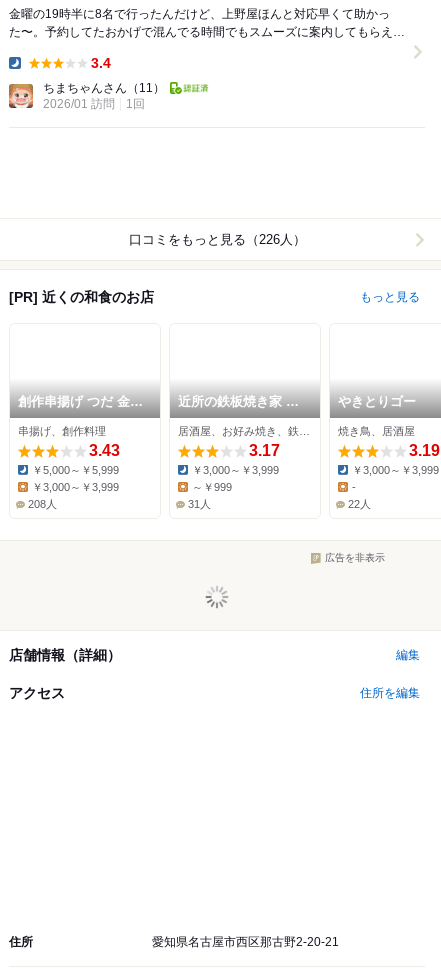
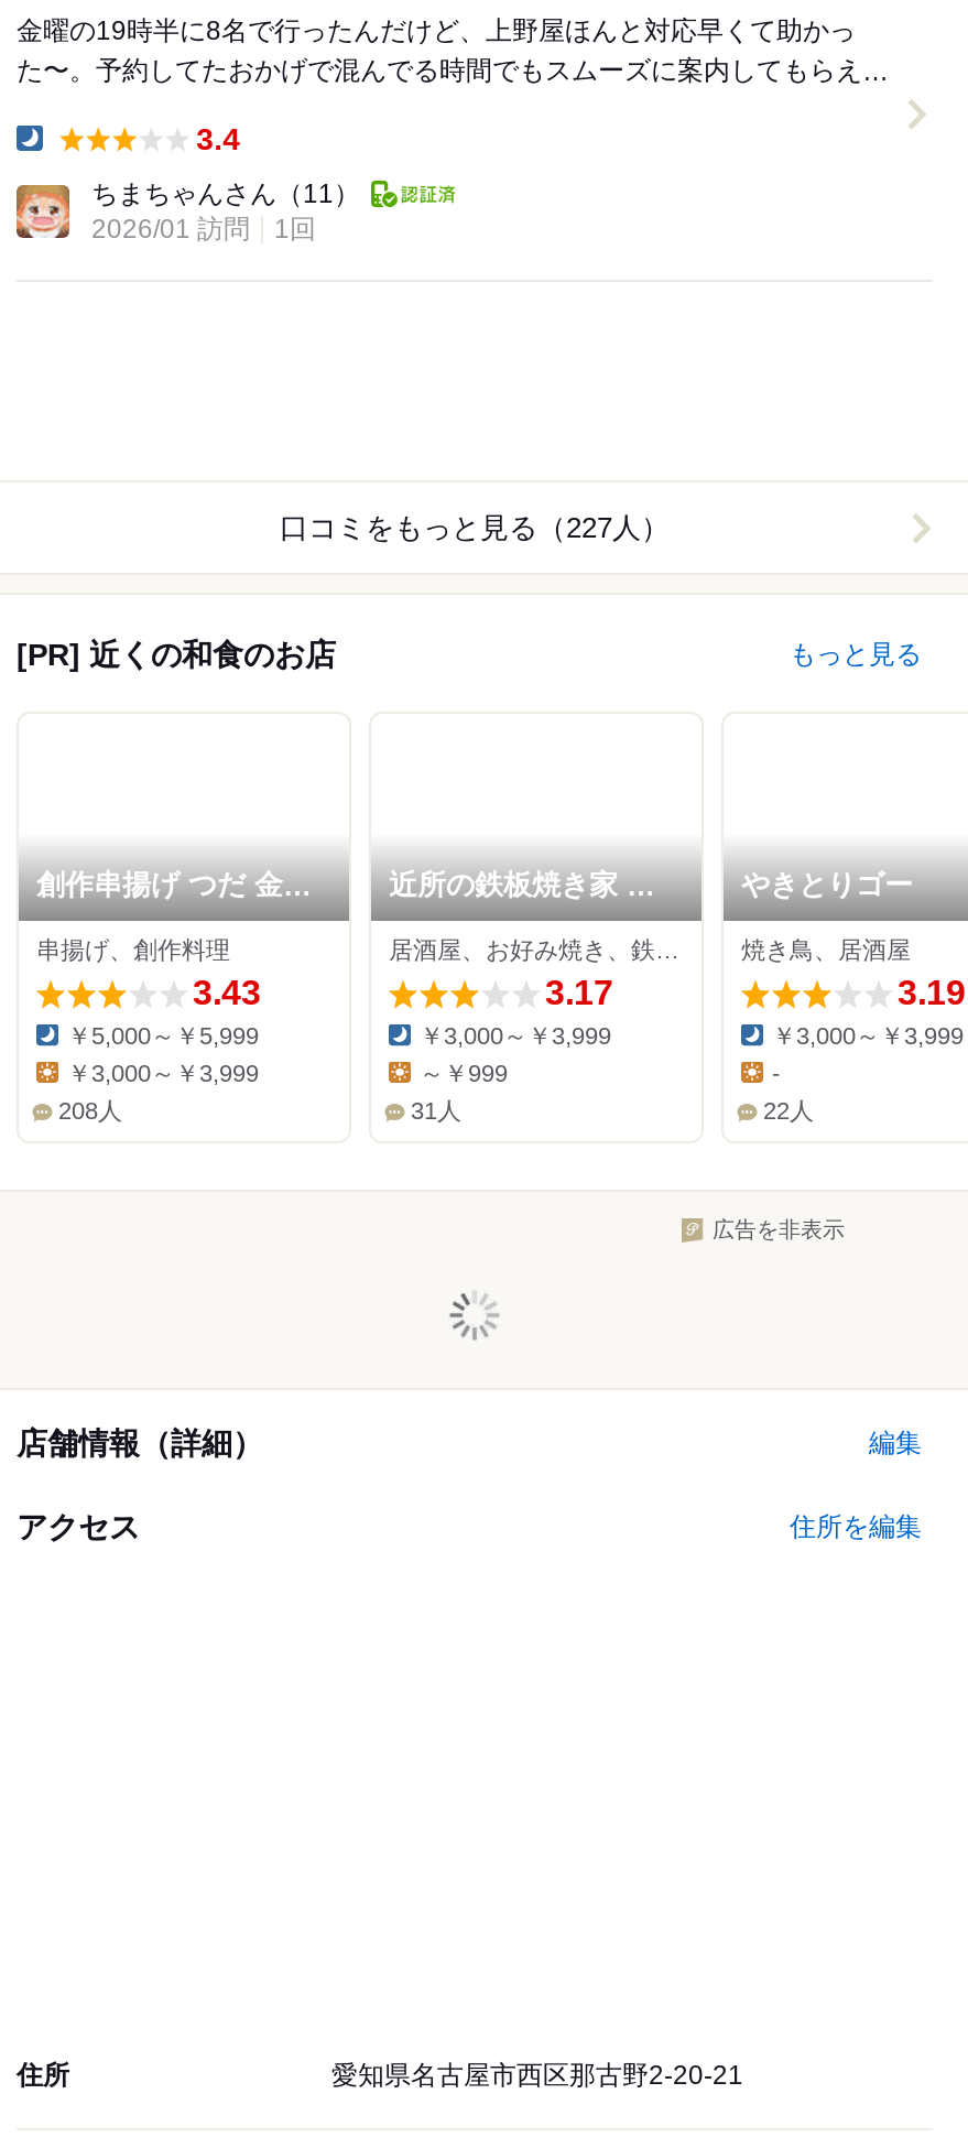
[128,232,305,247] 口コミをもっと見る（226人） -> [280,512,670,545] 口コミをもっと見る（227人）

